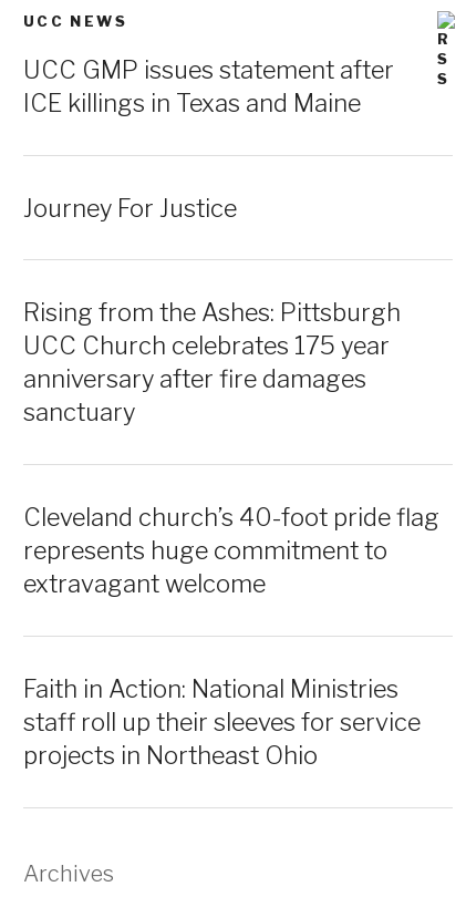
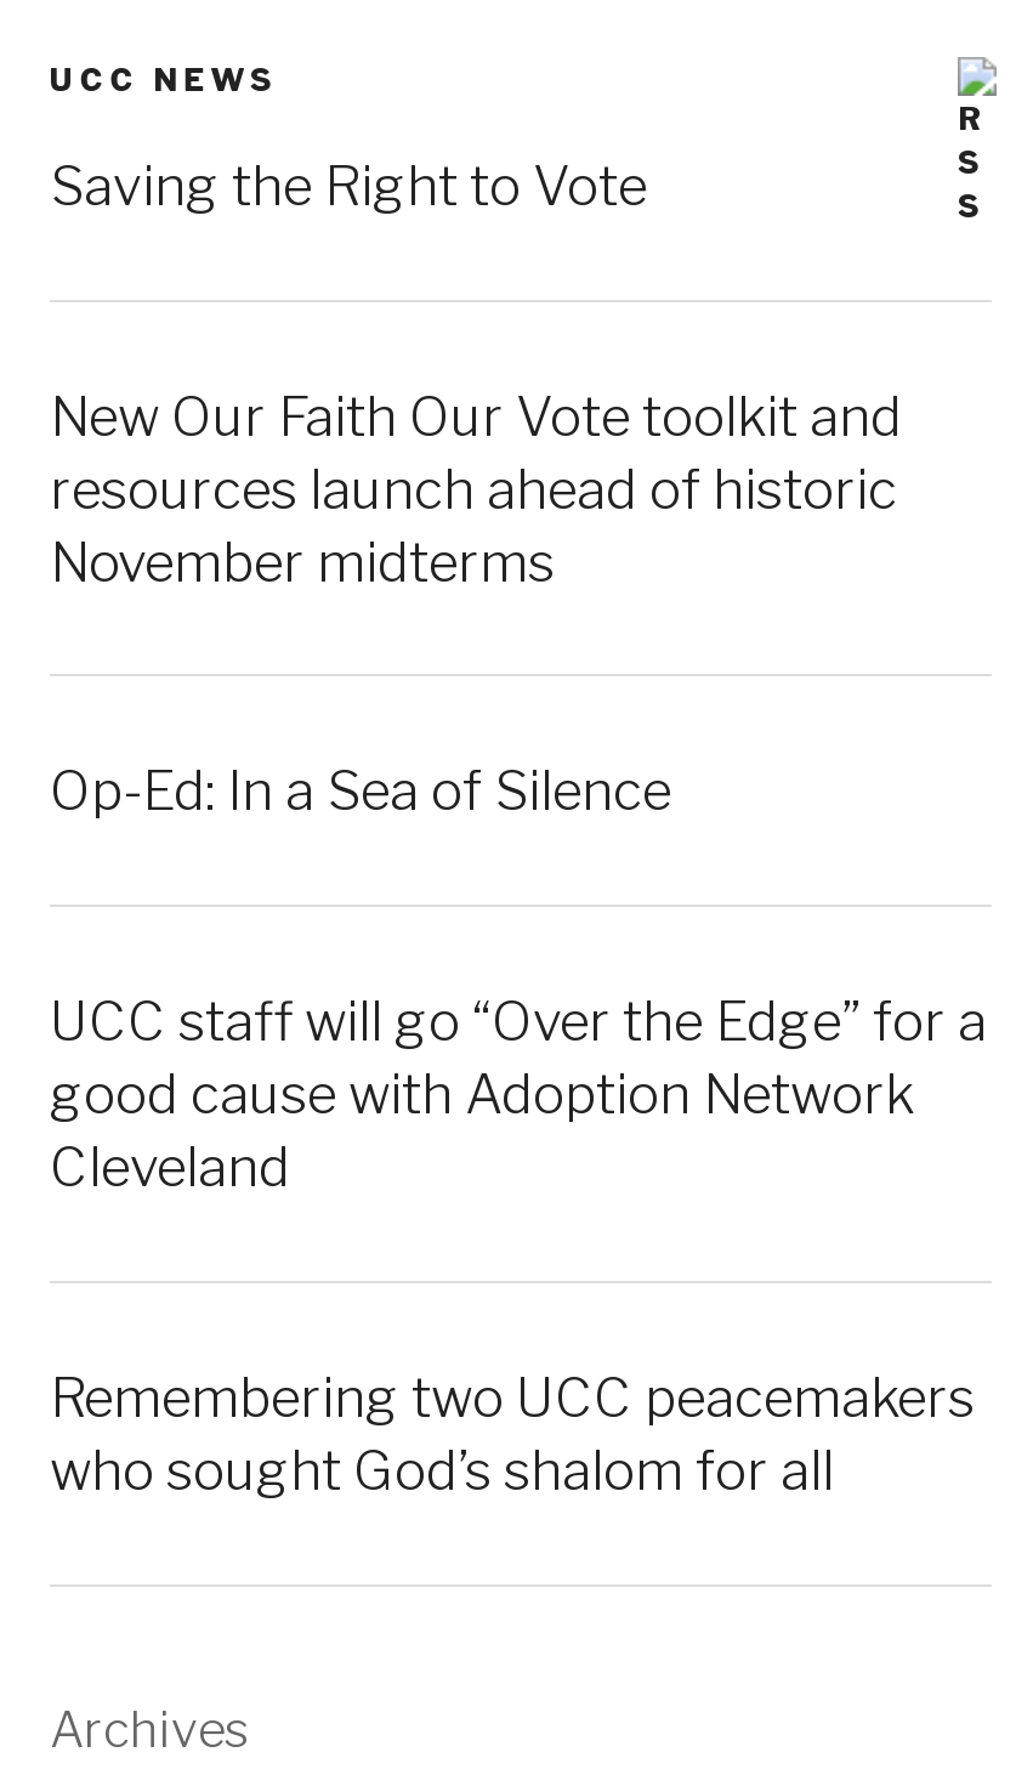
[23,55,394,117] UCC GMP issues statement after | ICE killings in Texas and Maine -> [50,154,647,217] Saving the Right to Vote
[23,193,237,222] Journey For Justice -> [50,384,902,593] New Our Faith Our Vote toolkit and | resources launch ahead of historic | November midterms
[23,298,401,427] Rising from the Ashes: Pittsburgh | UCC Church celebrates 175 year | anniversary after fire damages | sanctuary -> [50,759,671,822] Op-Ed: In a Sea of Silence
[23,503,439,598] Cleveland church’s 40-foot pride flag | represents huge commitment to | extravagant welcome -> [50,990,987,1198] UCC staff will go “Over the Edge” for a | good cause with Adoption Network | Cleveland
[23,674,421,769] Faith in Action: National Ministries | staff roll up their sleeves for service | projects in Northeast Ohio -> [50,1365,975,1501] Remembering two UCC peacemakers | who sought God’s shalom for all

